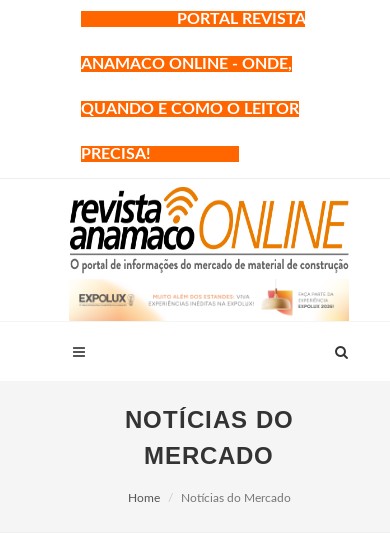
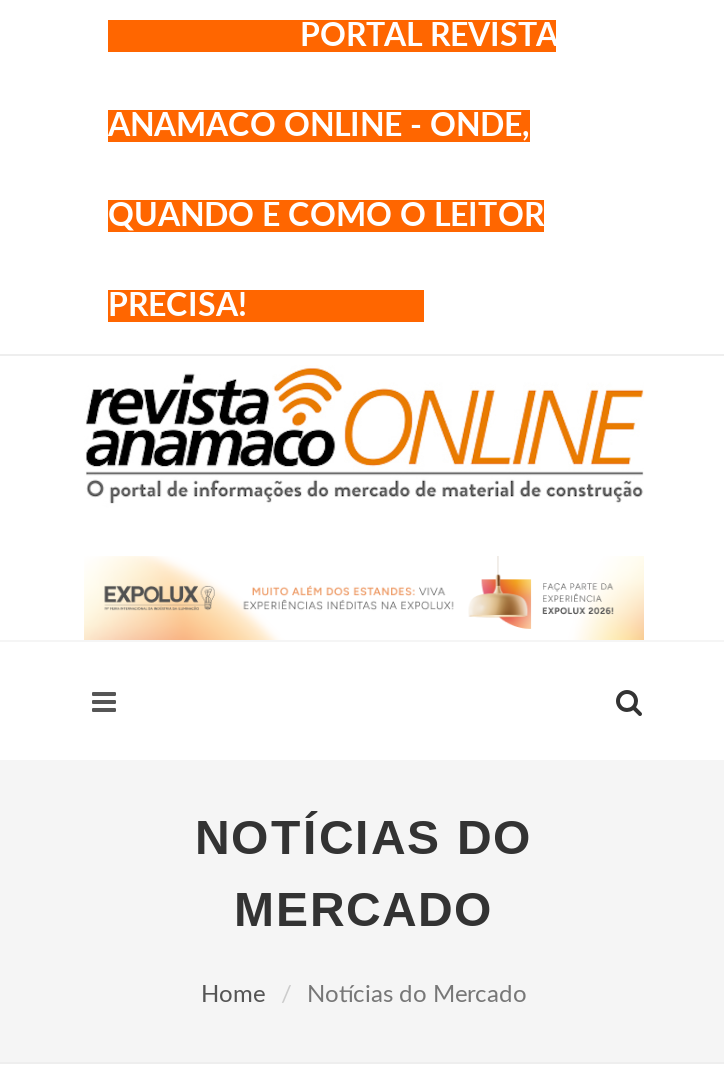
[69,185,349,273] [image] -> [84,366,644,540] [image]

